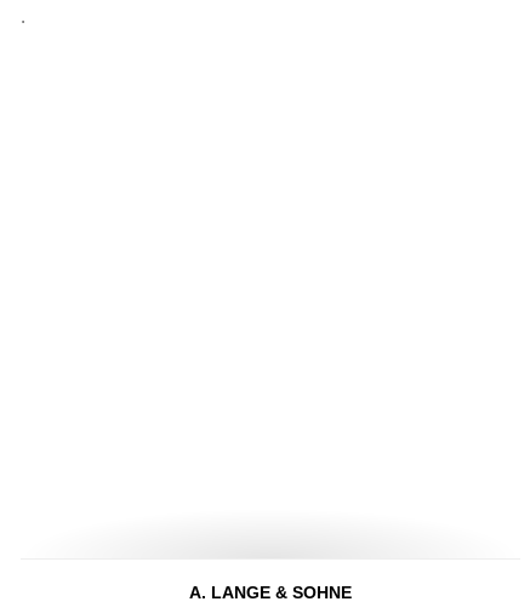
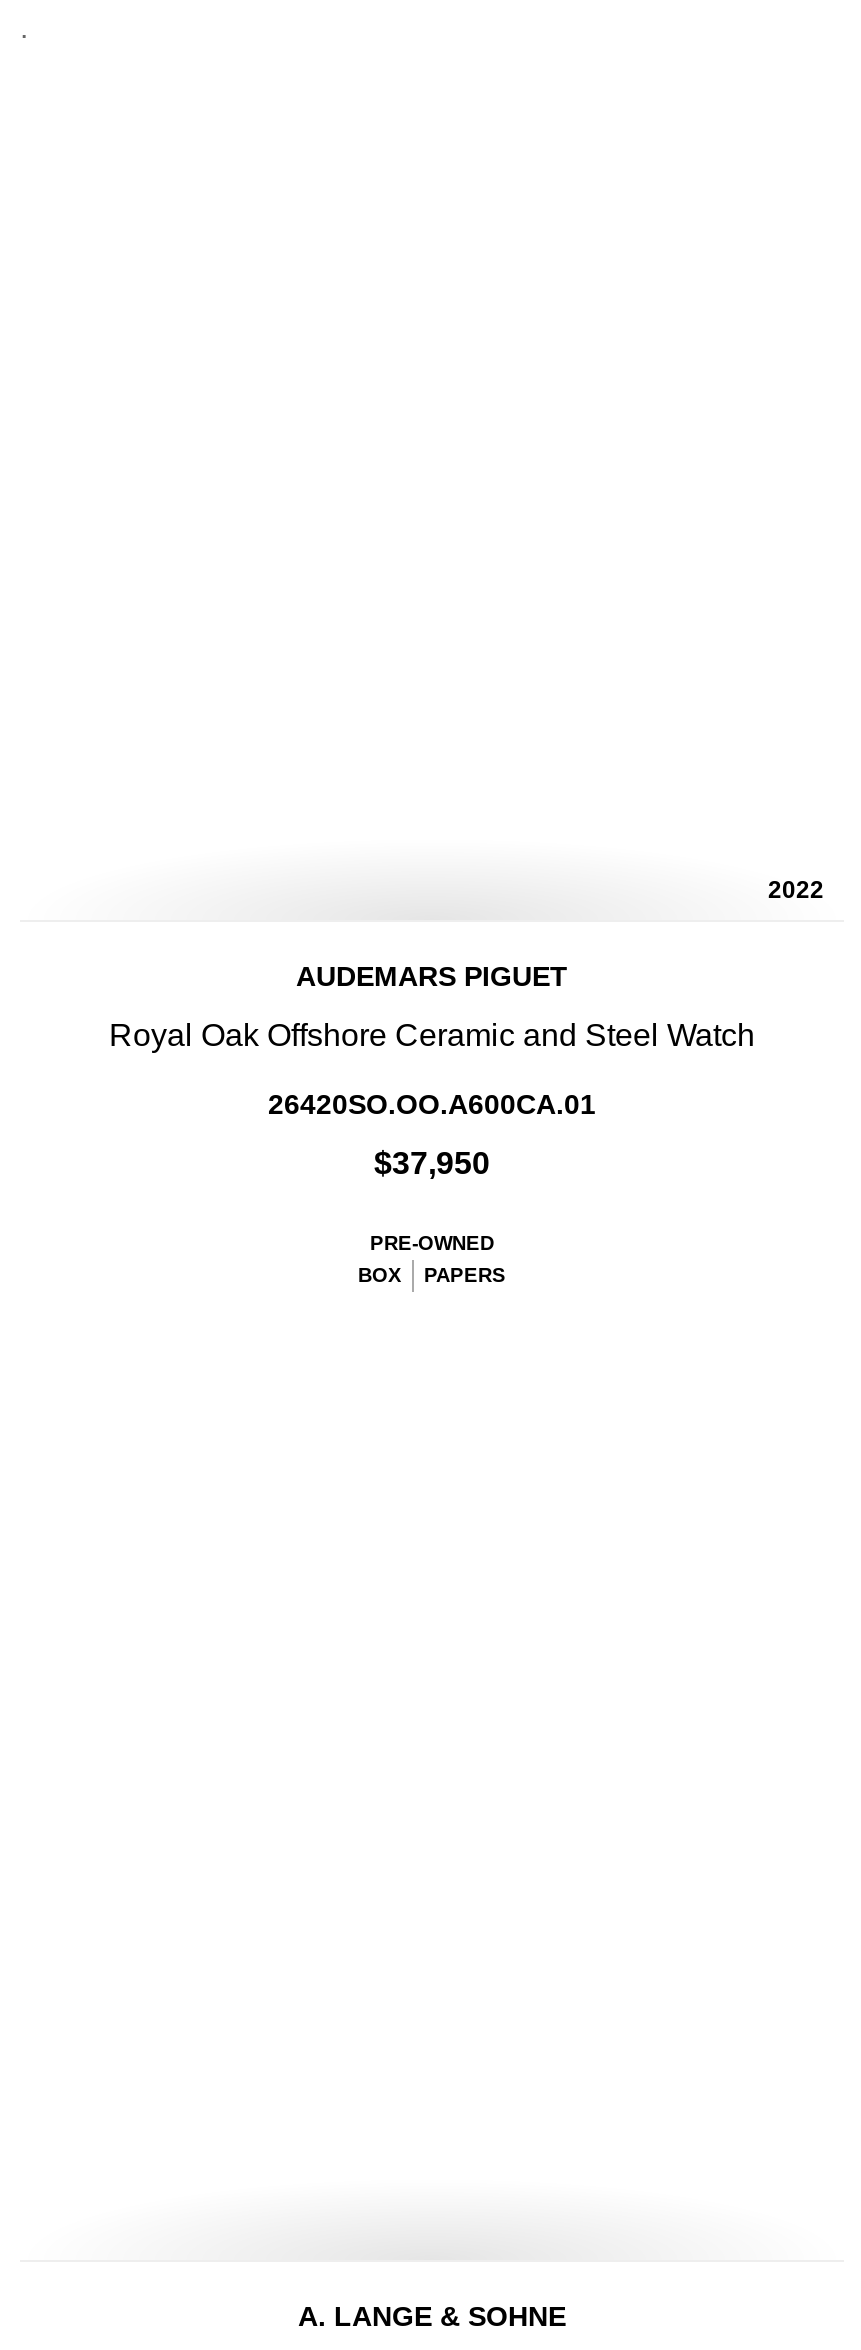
none -> [109,876,824,1286] 2022 | AUDEMARS PIGUET | Royal Oak Offshore Ceramic and Steel Watch | 26420SO.OO.A600CA.01 | $37,950 | PRE-OWNED | BOX | PAPERS

